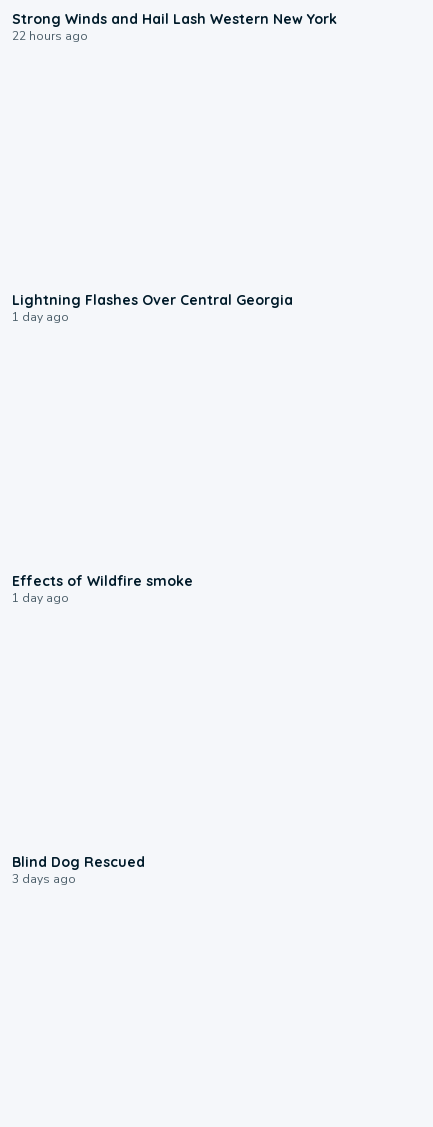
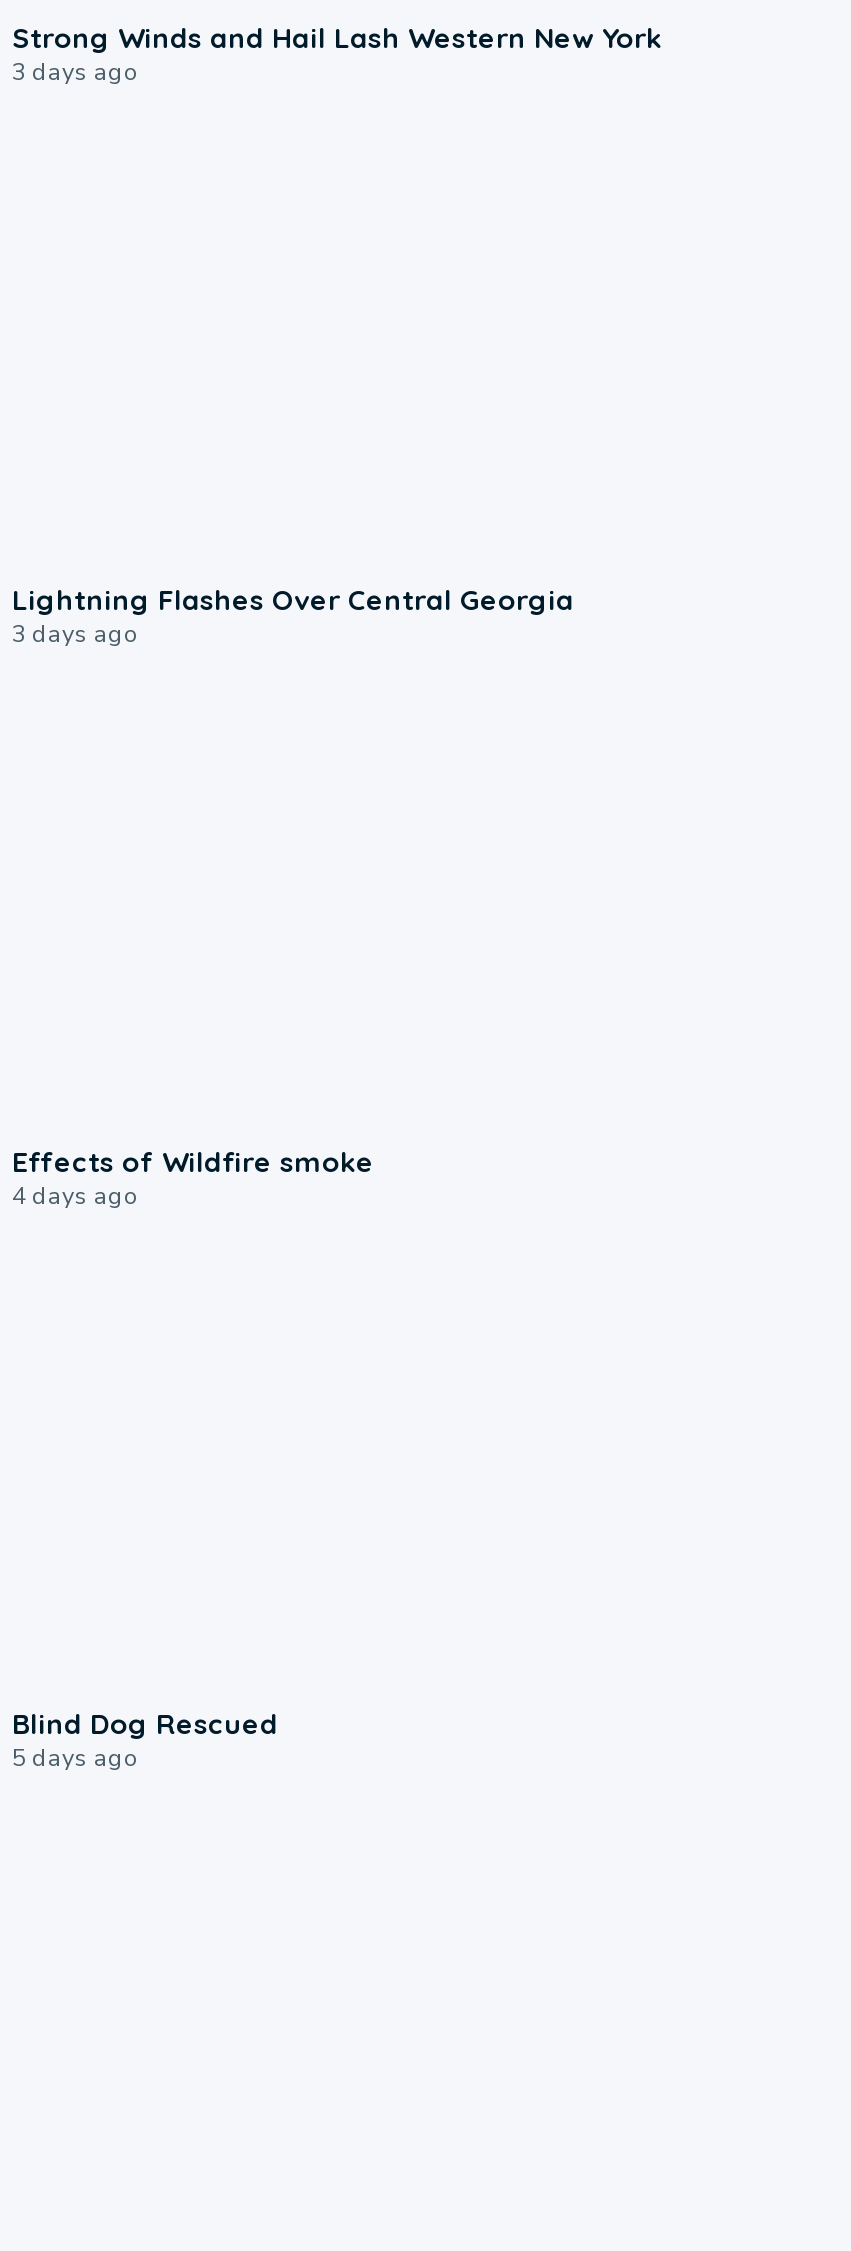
[12,28,88,44] 22 hours ago -> [12,56,140,88] 3 days ago
[12,309,69,325] 1 day ago -> [12,618,140,650] 3 days ago
[12,590,69,606] 1 day ago -> [12,1180,140,1212] 4 days ago
[12,871,76,887] 3 days ago -> [12,1742,140,1774] 5 days ago

